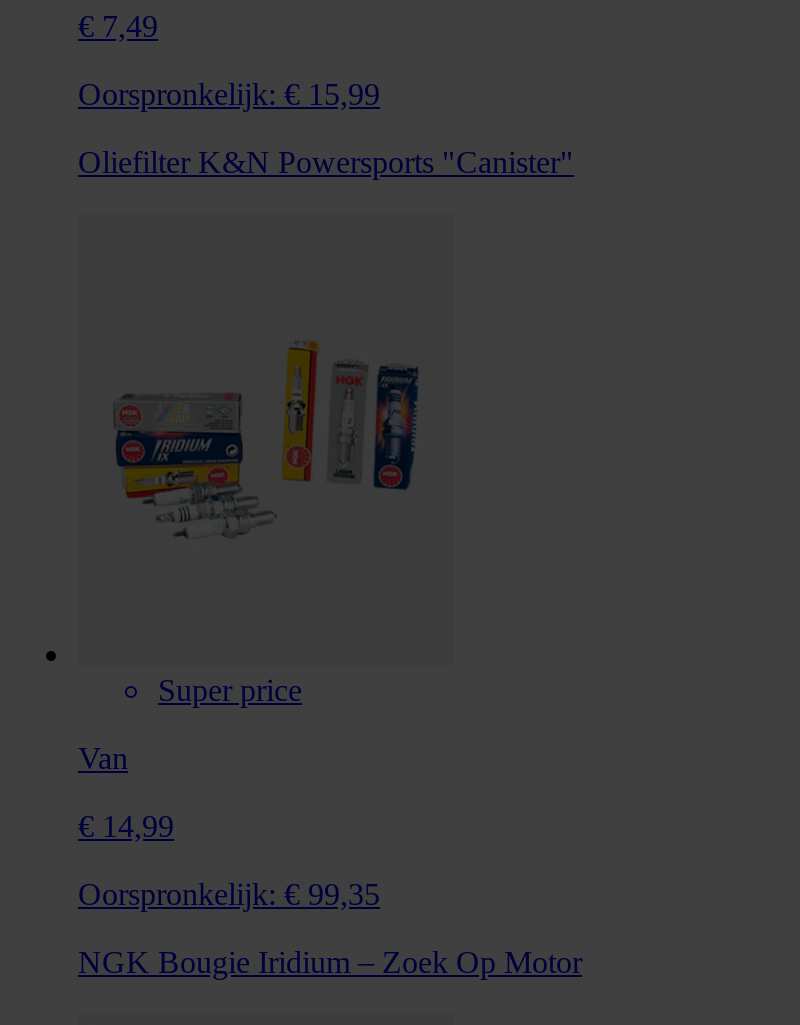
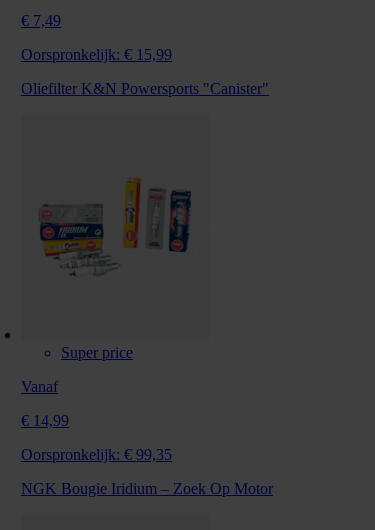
[78,741,128,775] Van -> [21,378,58,395] Vanaf

